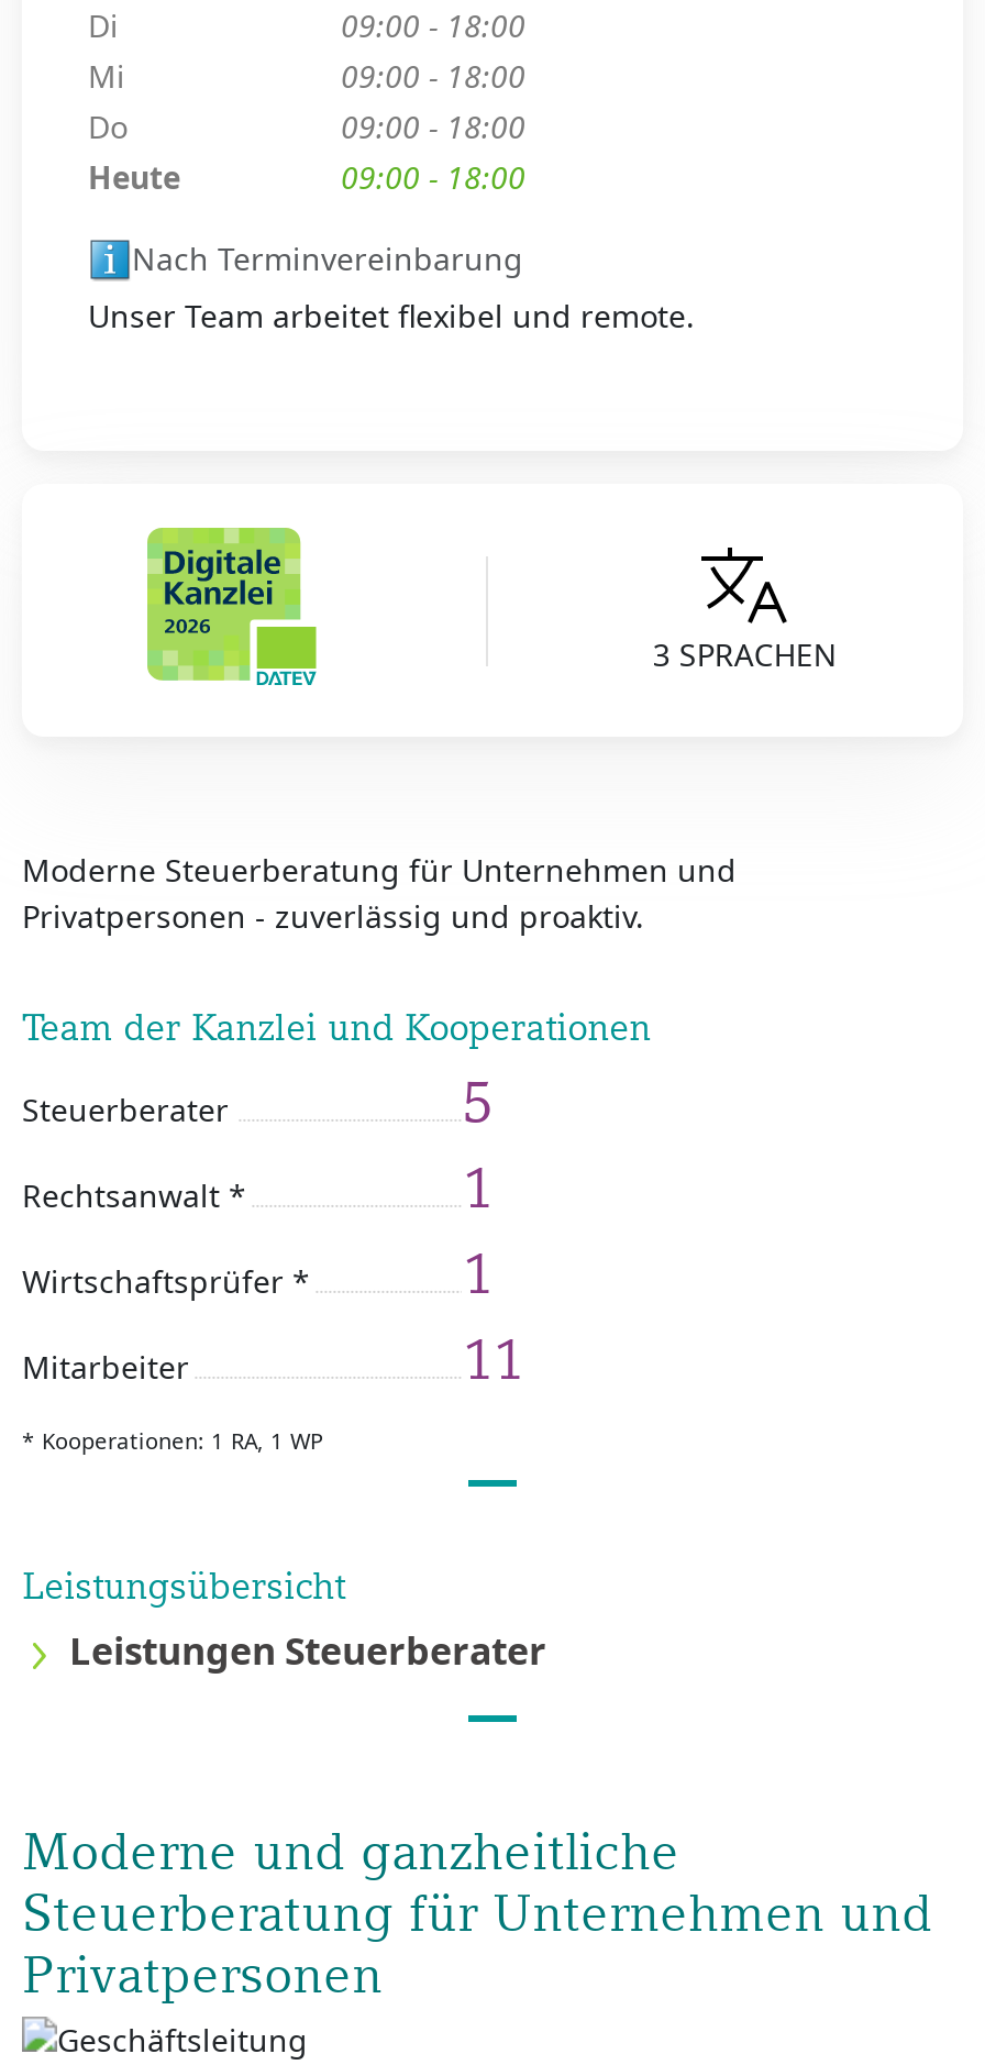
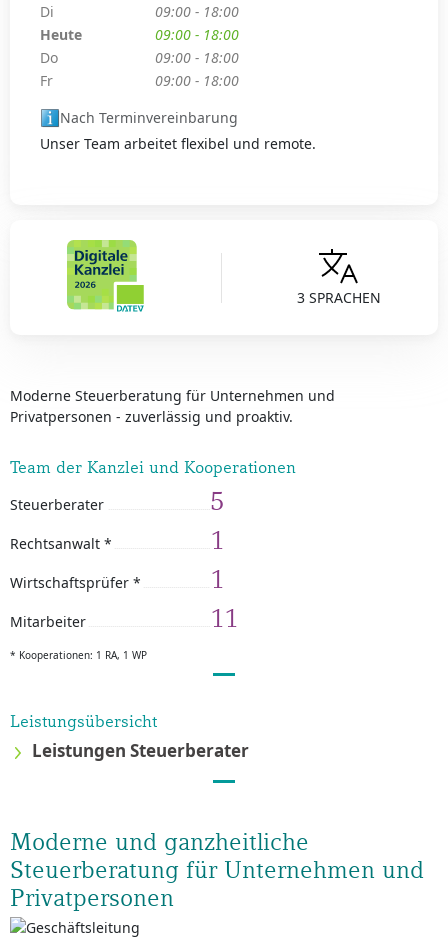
[88,55,125,97] Mi -> none
moved [88,156,180,198] -> [40,25,82,44]: Heute
none -> [40,71,53,90] Fr

